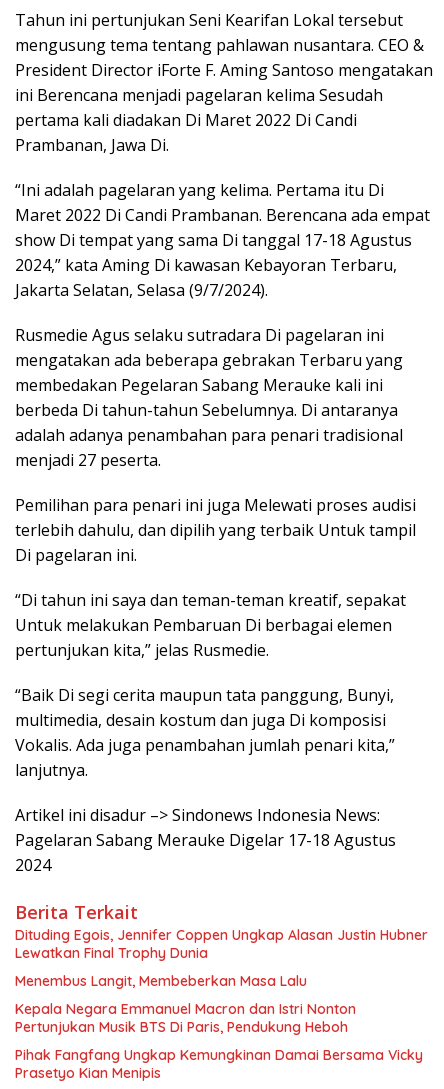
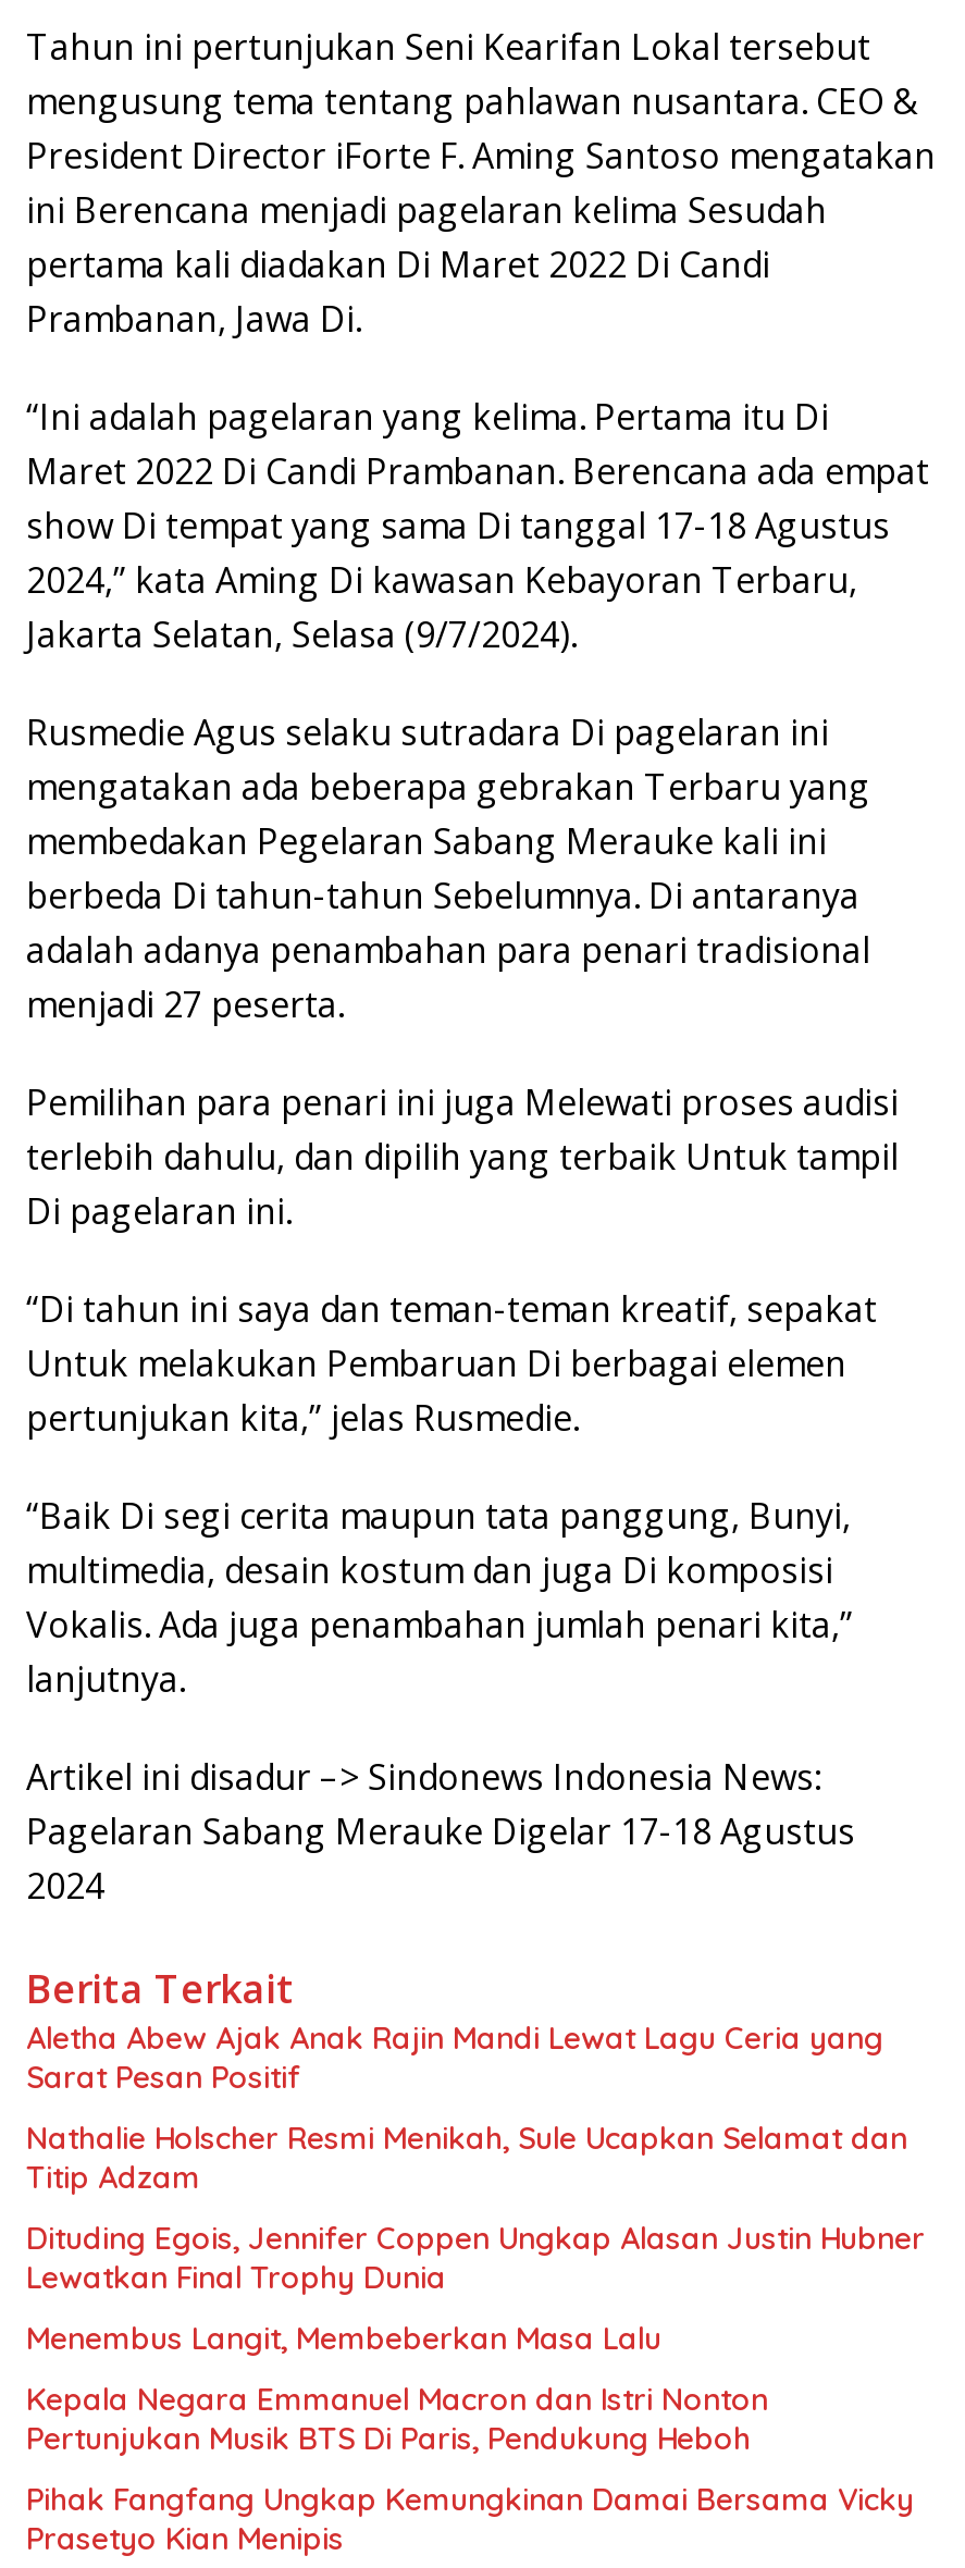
none -> [26,2018,907,2197] Aletha Abew Ajak Anak Rajin Mandi Lewat Lagu Ceria yang | Sarat Pesan Positif | Nathalie Holscher Resmi Menikah, Sule Ucapkan Selamat dan | Titip Adzam

